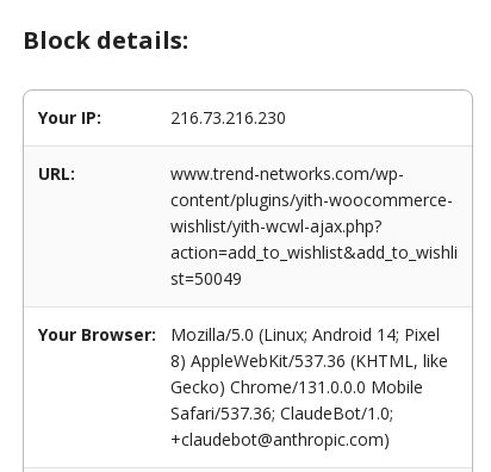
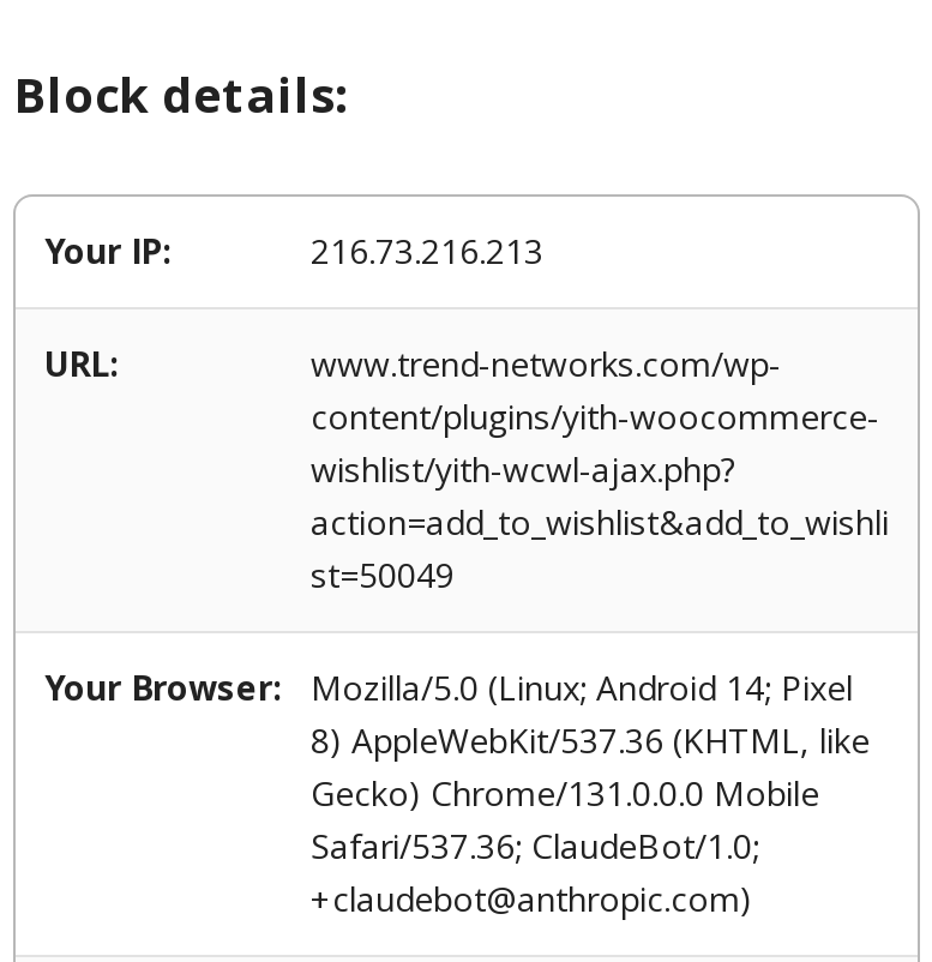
[170,106,286,129] 216.73.216.230 -> [311,228,543,273] 216.73.216.213

